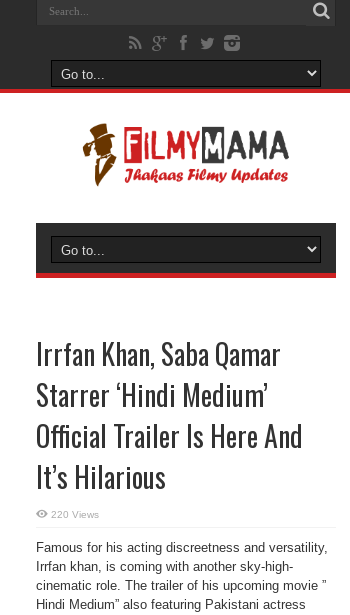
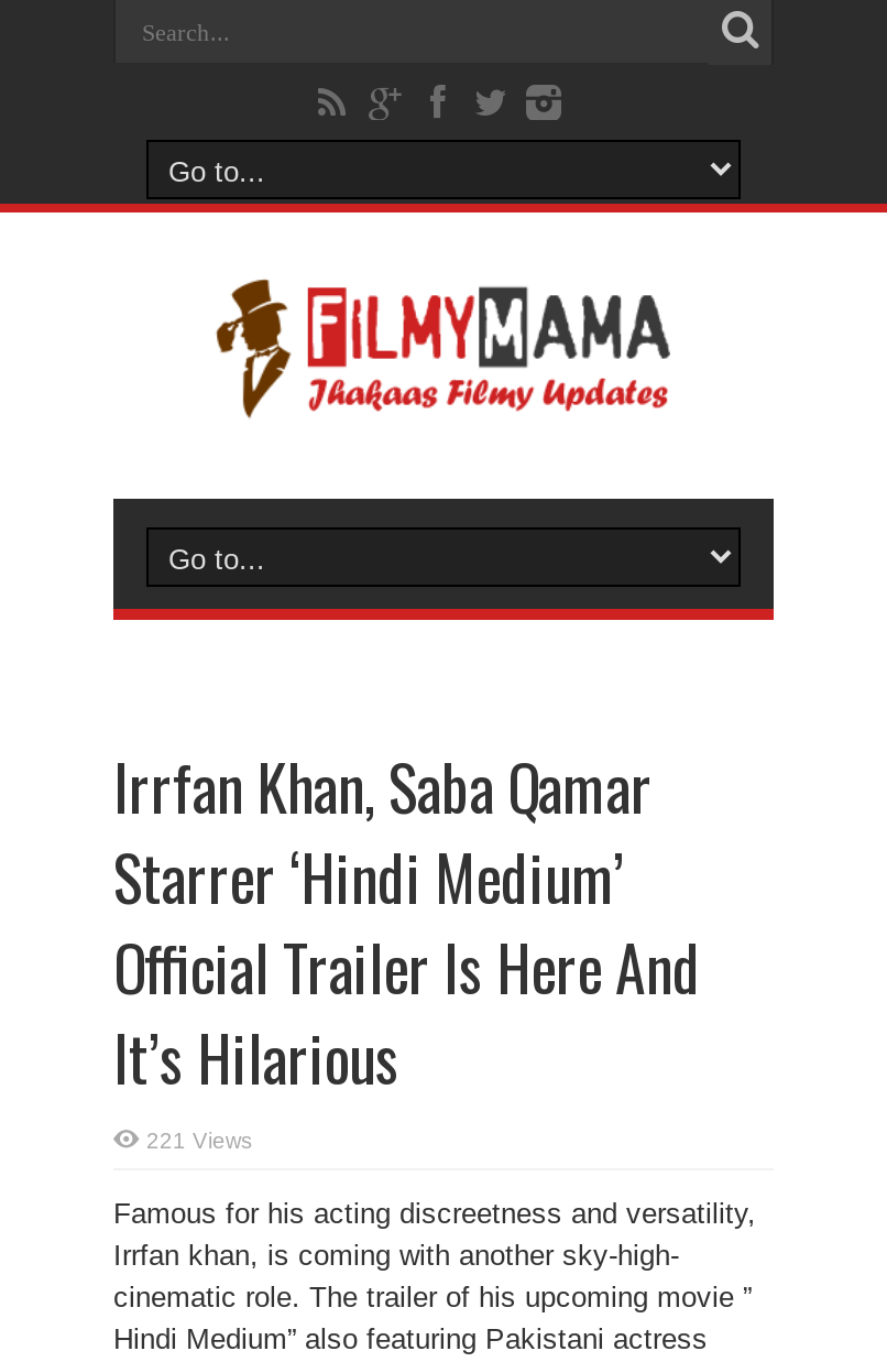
[51,509,99,520] 220 Views -> [146,1129,252,1153] 221 Views

